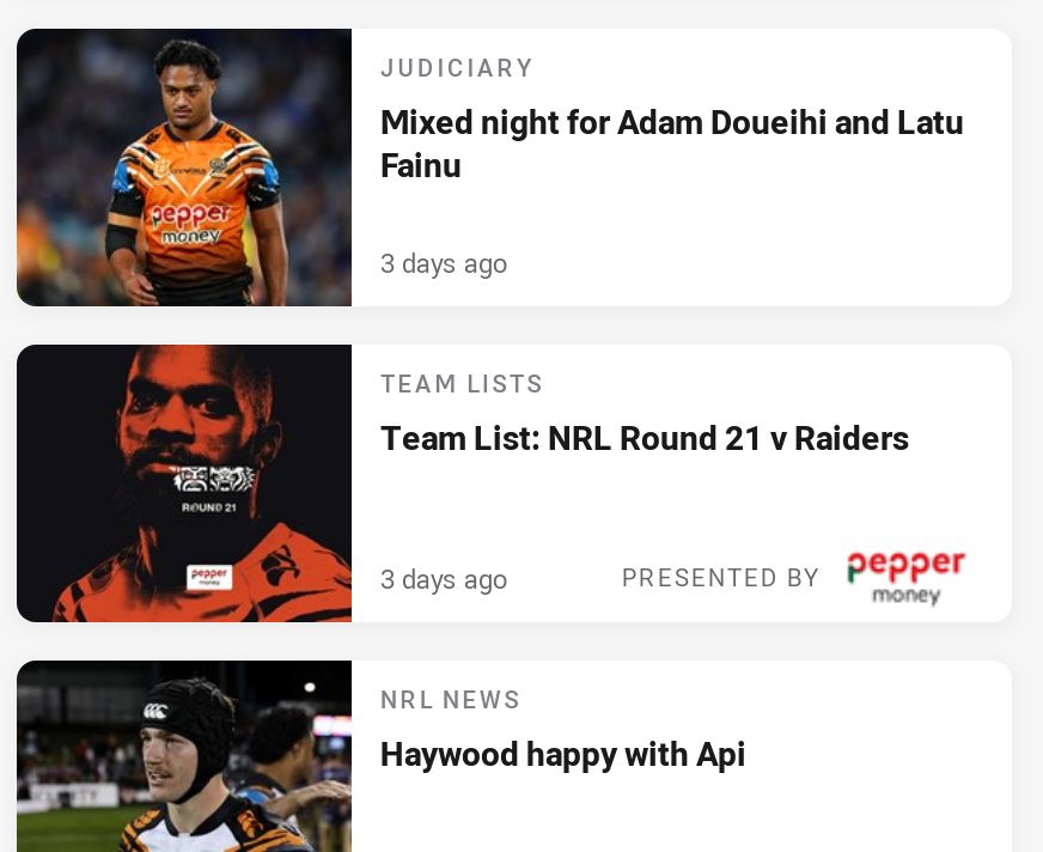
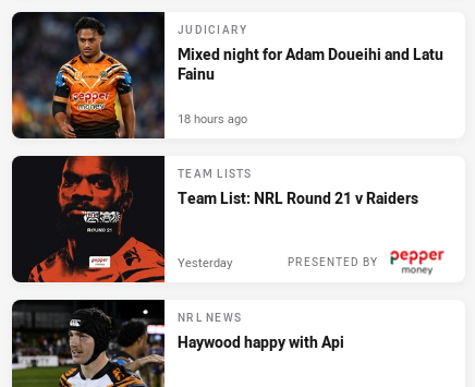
[380,244,507,280] 3 days ago -> [178,110,247,126] 18 hours ago
[380,560,507,595] 3 days ago -> [178,254,232,270] Yesterday

